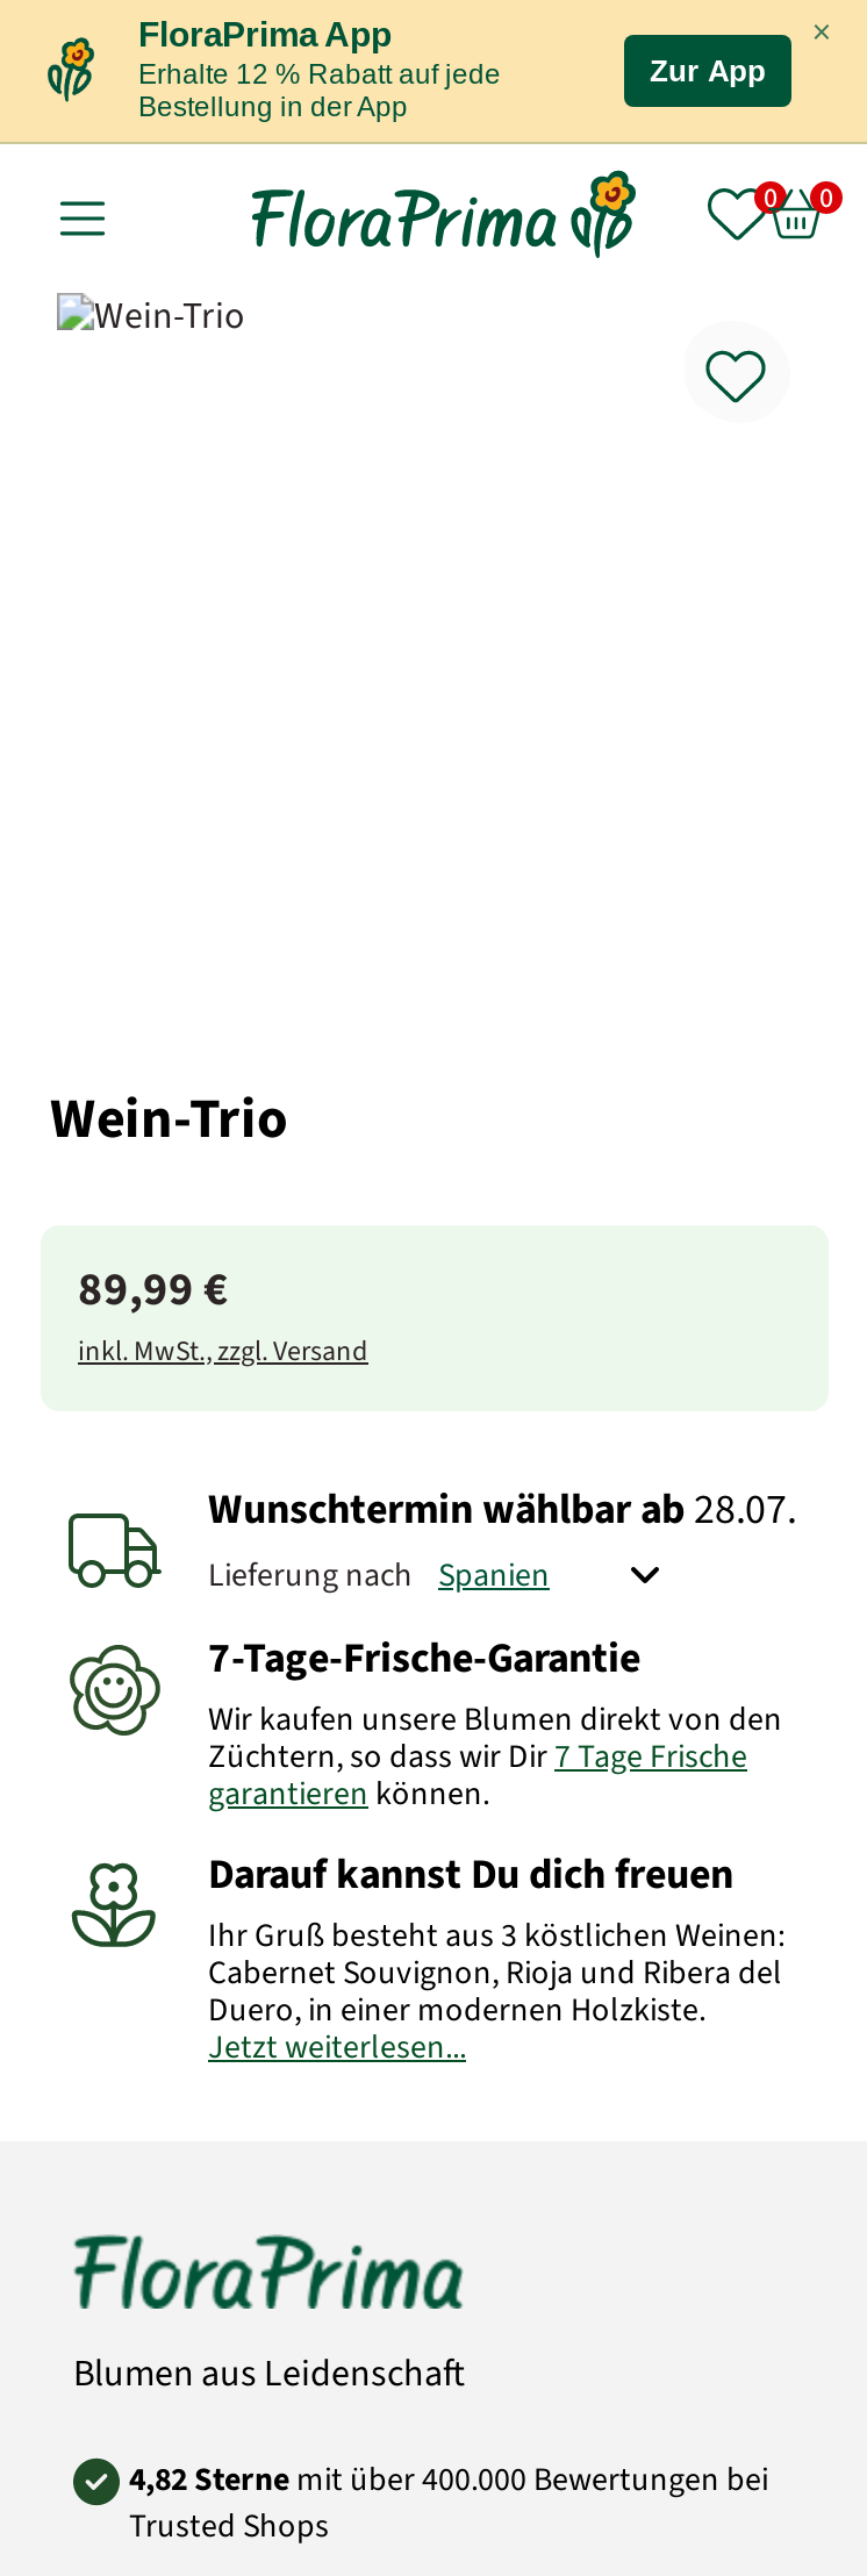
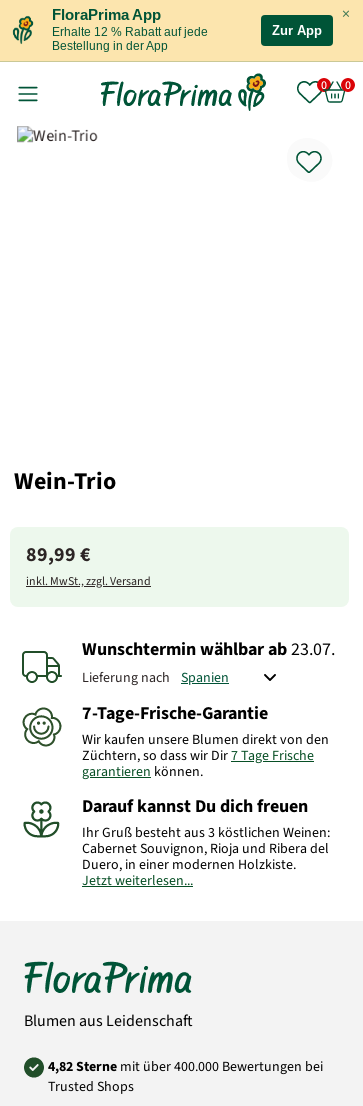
[208,1481,796,1537] Wunschtermin wählbar ab 28.07. -> [82,637,335,661] Wunschtermin wählbar ab 23.07.

